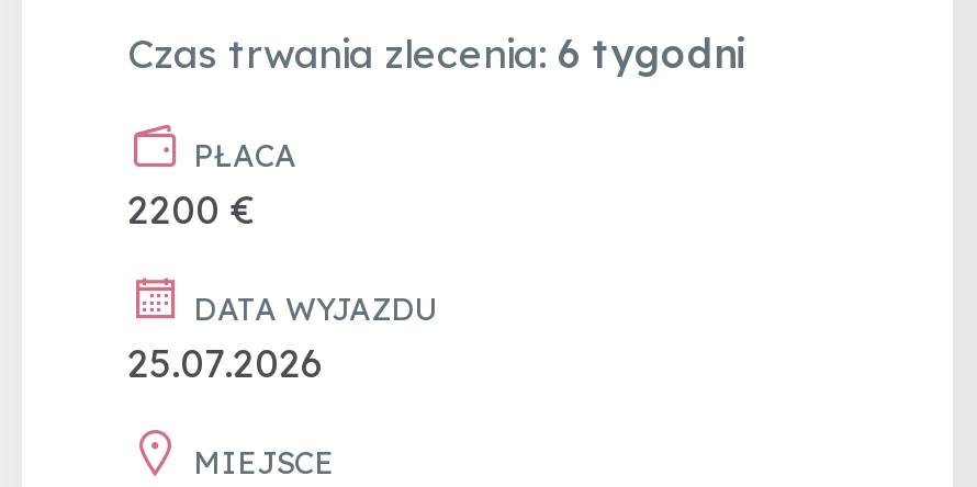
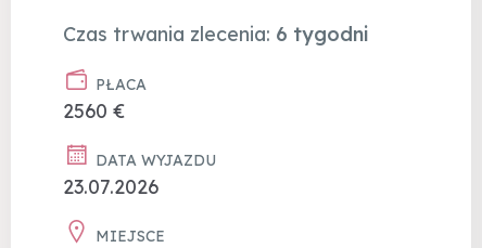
[127,184,257,233] 2200 € -> [63,99,126,122] 2560 €
[127,338,323,386] 25.07.2026 -> [63,174,158,198] 23.07.2026

